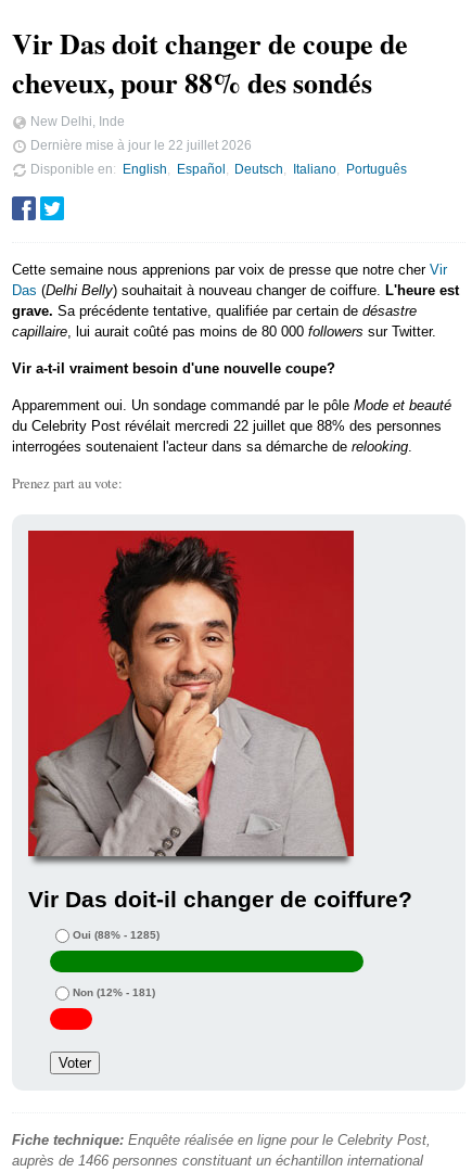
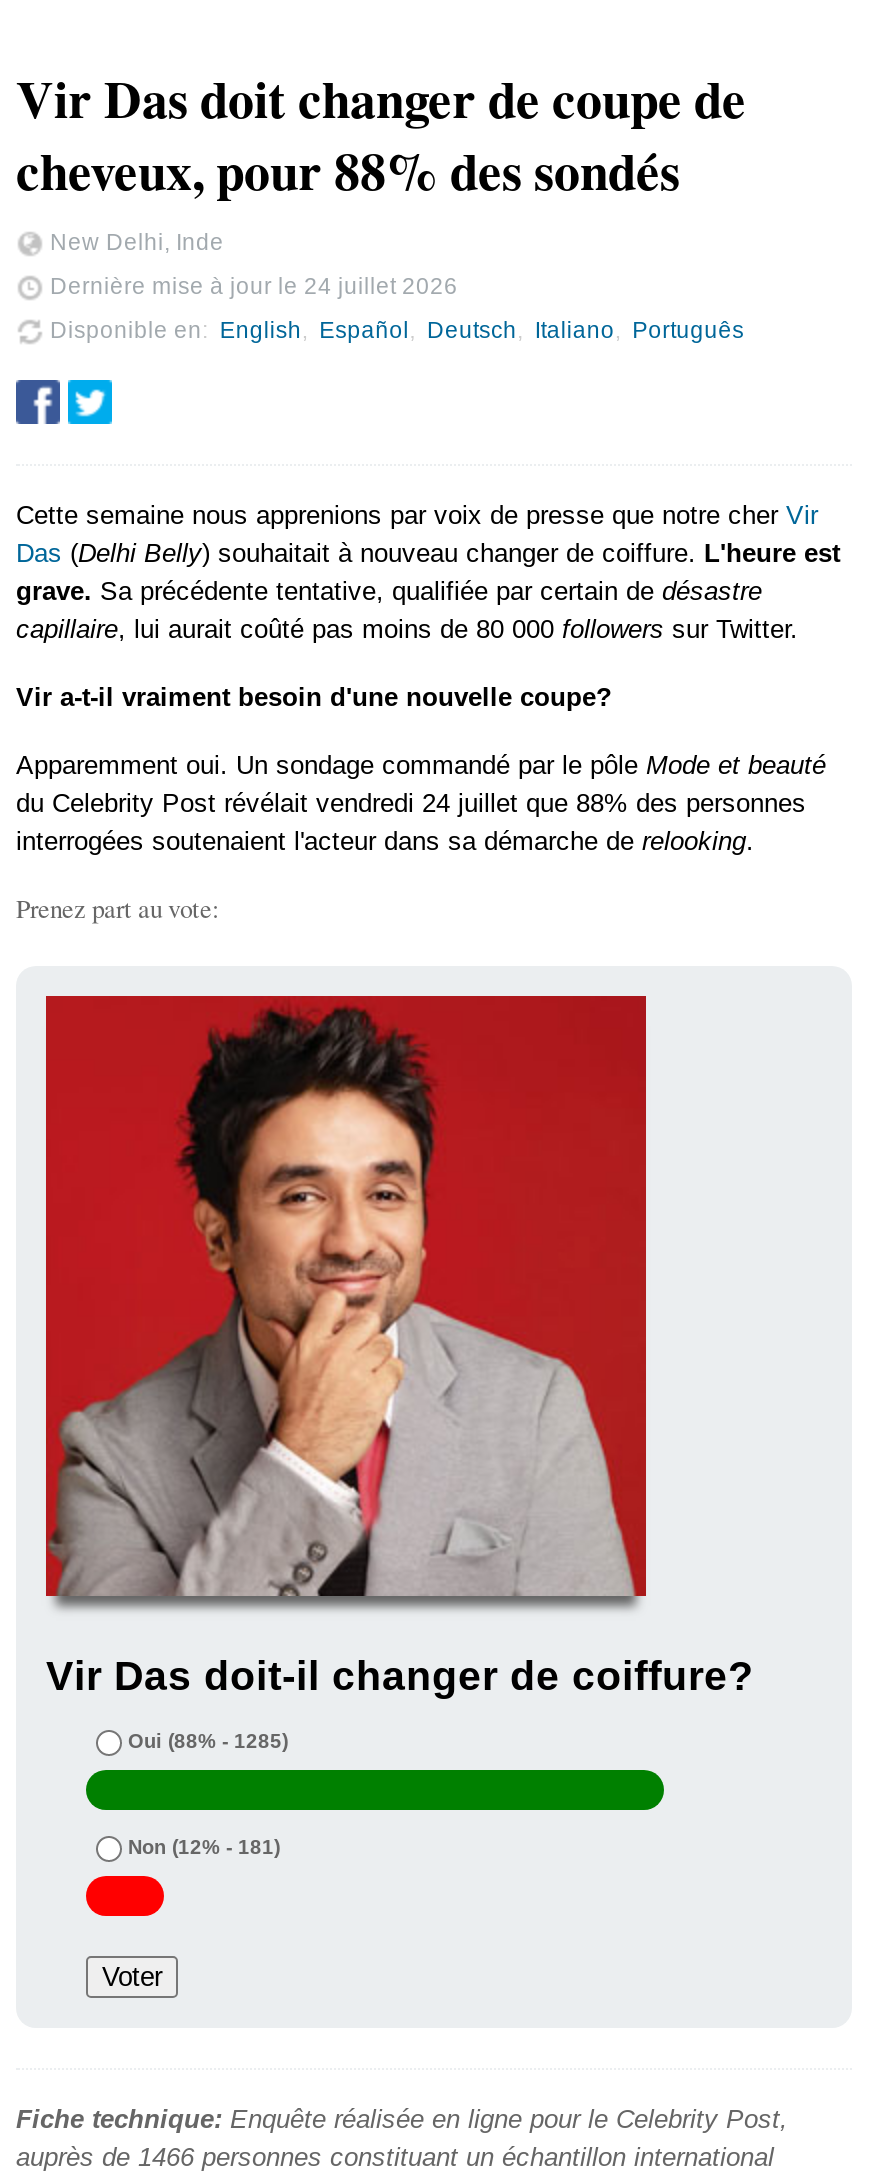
[27,138,252,152] Dernière mise à jour le 22 juillet 2026 -> [44,272,458,298] Dernière mise à jour le 24 juillet 2026
[12,418,442,435] du Celebrity Post révélait mercredi 22 juillet que 88% des personnes -> [16,789,806,819] du Celebrity Post révélait vendredi 24 juillet que 88% des personnes

